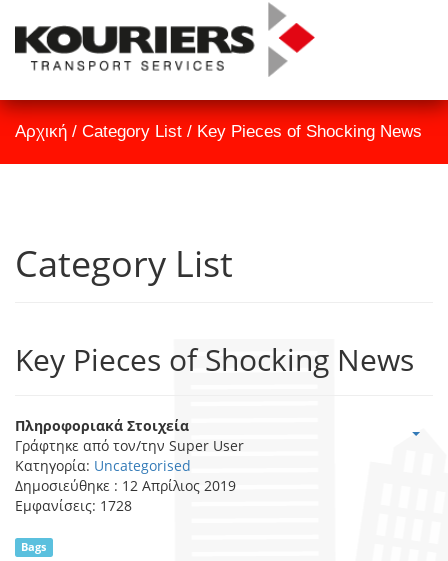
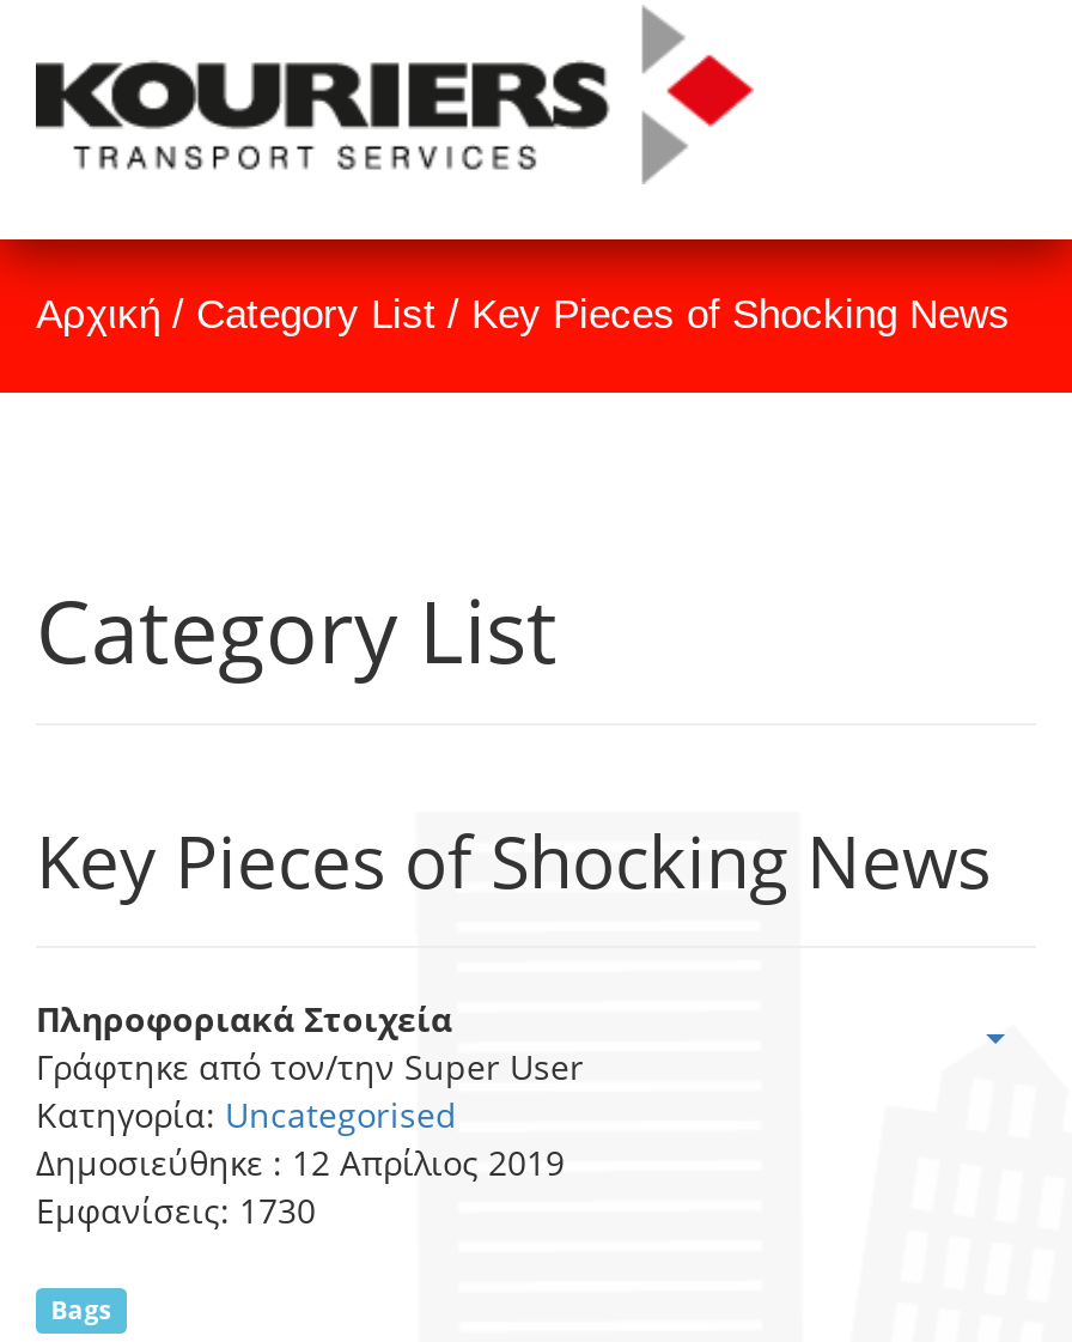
[15,496,132,515] Εμφανίσεις: 1728 -> [36,1188,316,1233] Εμφανίσεις: 1730

